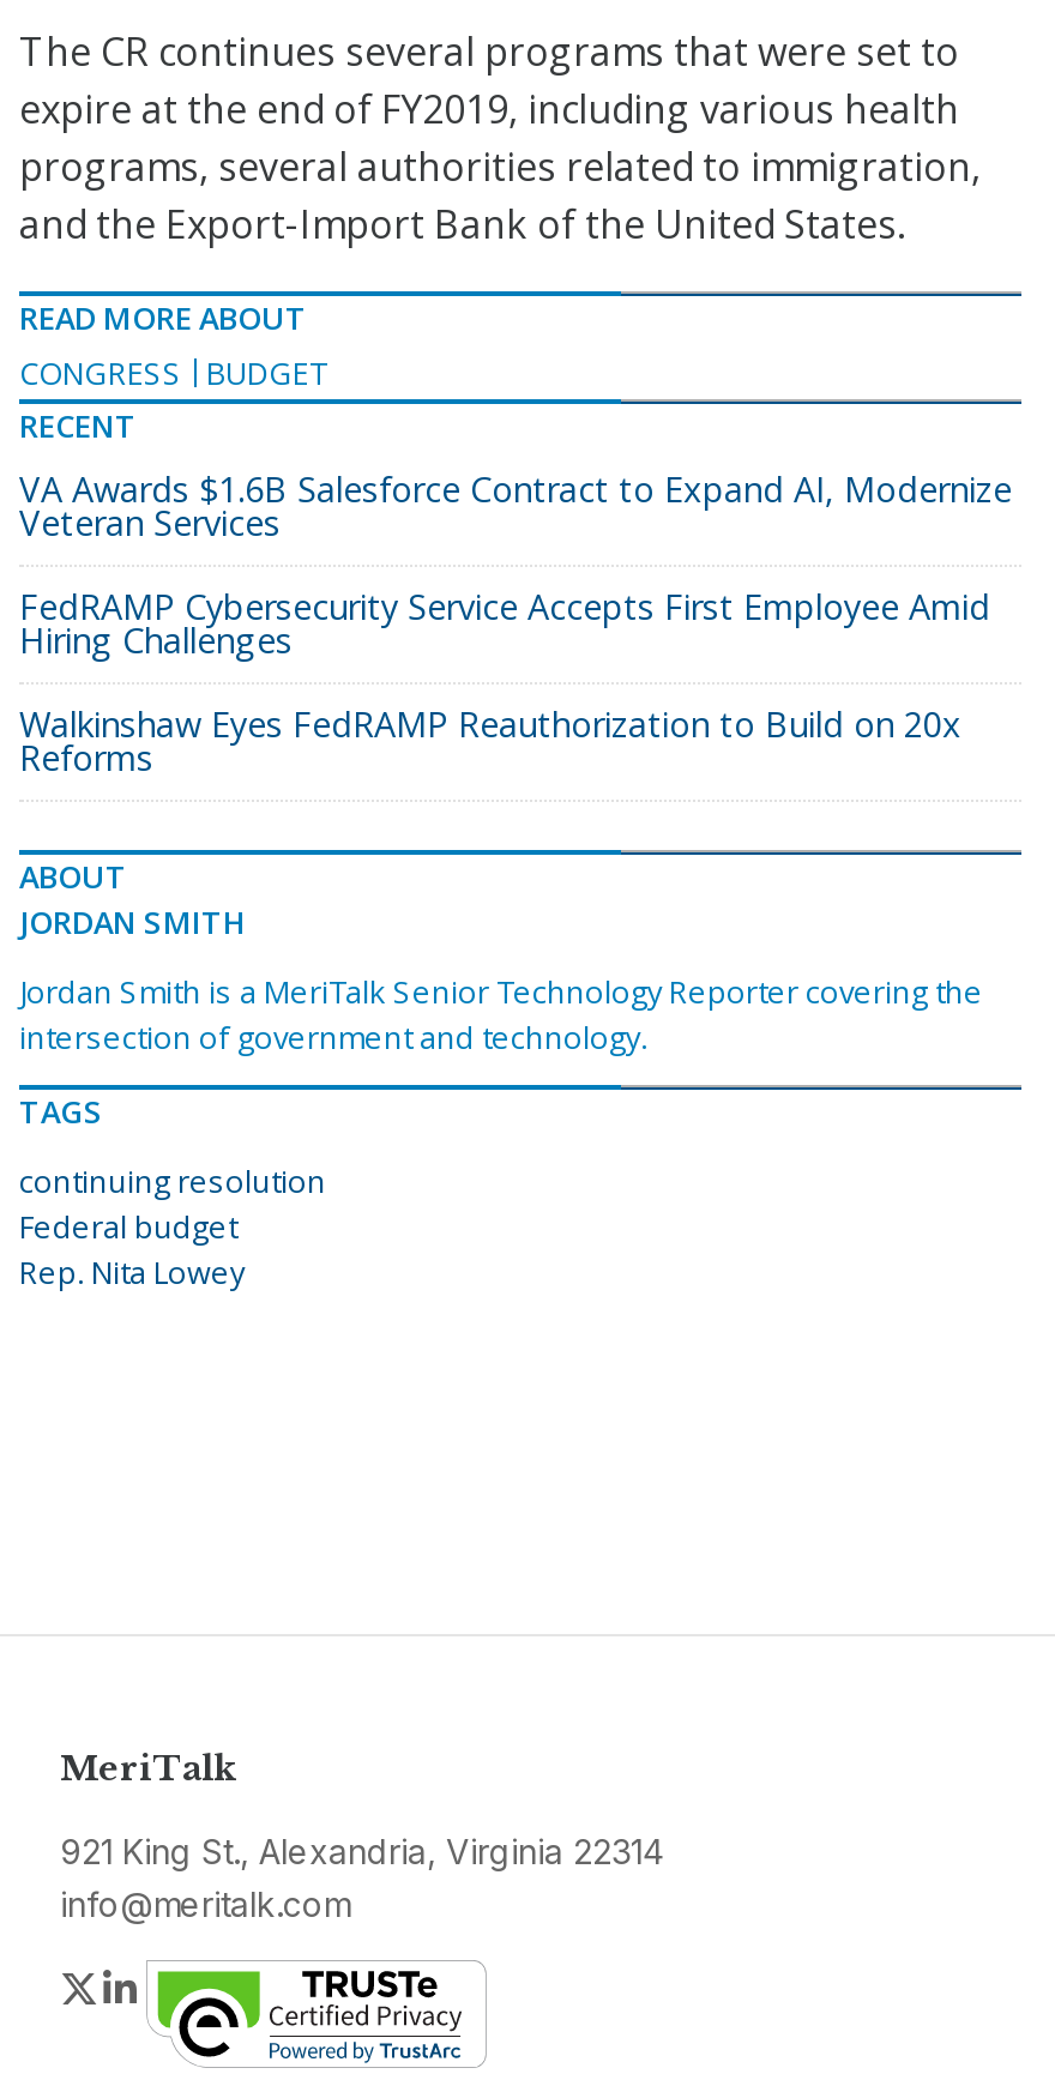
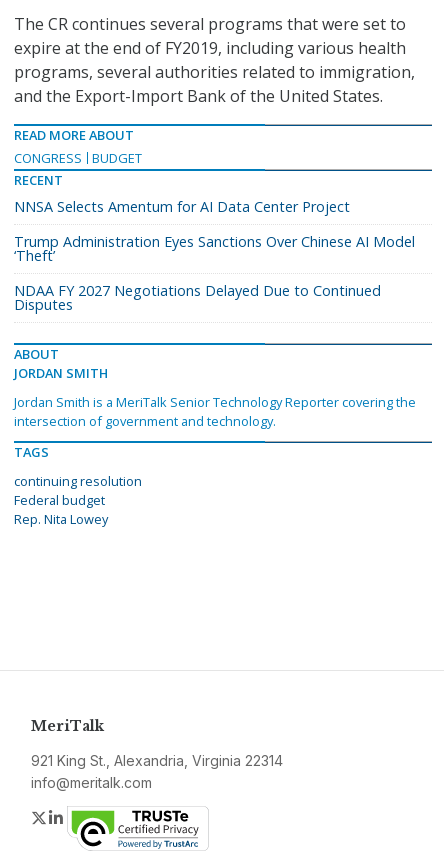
[19,467,1012,546] VA Awards $1.6B Salesforce Contract to Expand AI, Modernize | Veteran Services -> [14,197,350,216] NNSA Selects Amentum for AI Data Center Project
[19,584,990,663] FedRAMP Cybersecurity Service Accepts First Employee Amid | Hiring Challenges -> [14,232,415,265] Trump Administration Eyes Sanctions Over Chinese AI Model | ‘Theft’
[19,702,961,781] Walkinshaw Eyes FedRAMP Reauthorization to Build on 20x | Reforms -> [14,281,381,314] NDAA FY 2027 Negotiations Delayed Due to Continued | Disputes

